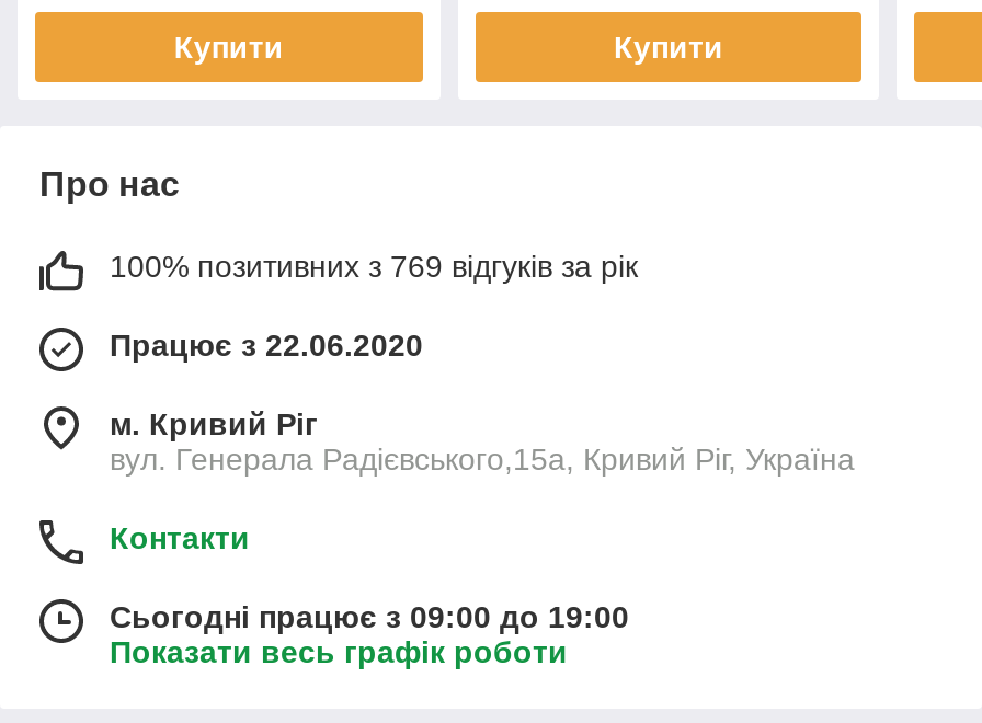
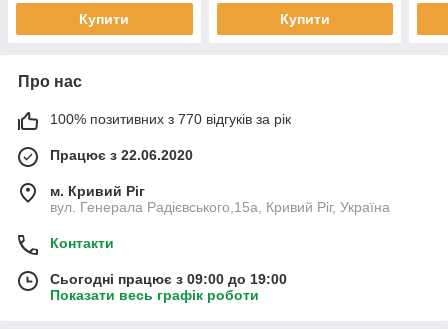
[110,248,638,283] 100% позитивних з 769 відгуків за рік -> [50,111,291,127] 100% позитивних з 770 відгуків за рік

